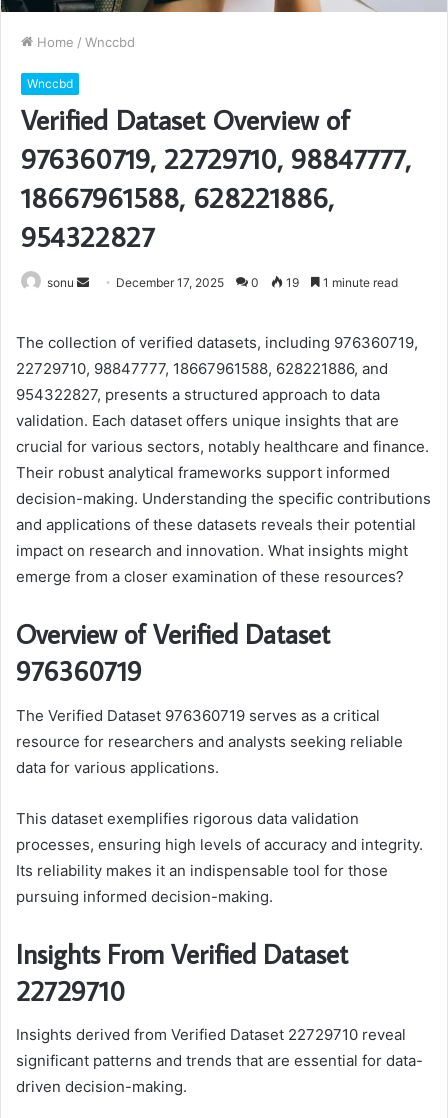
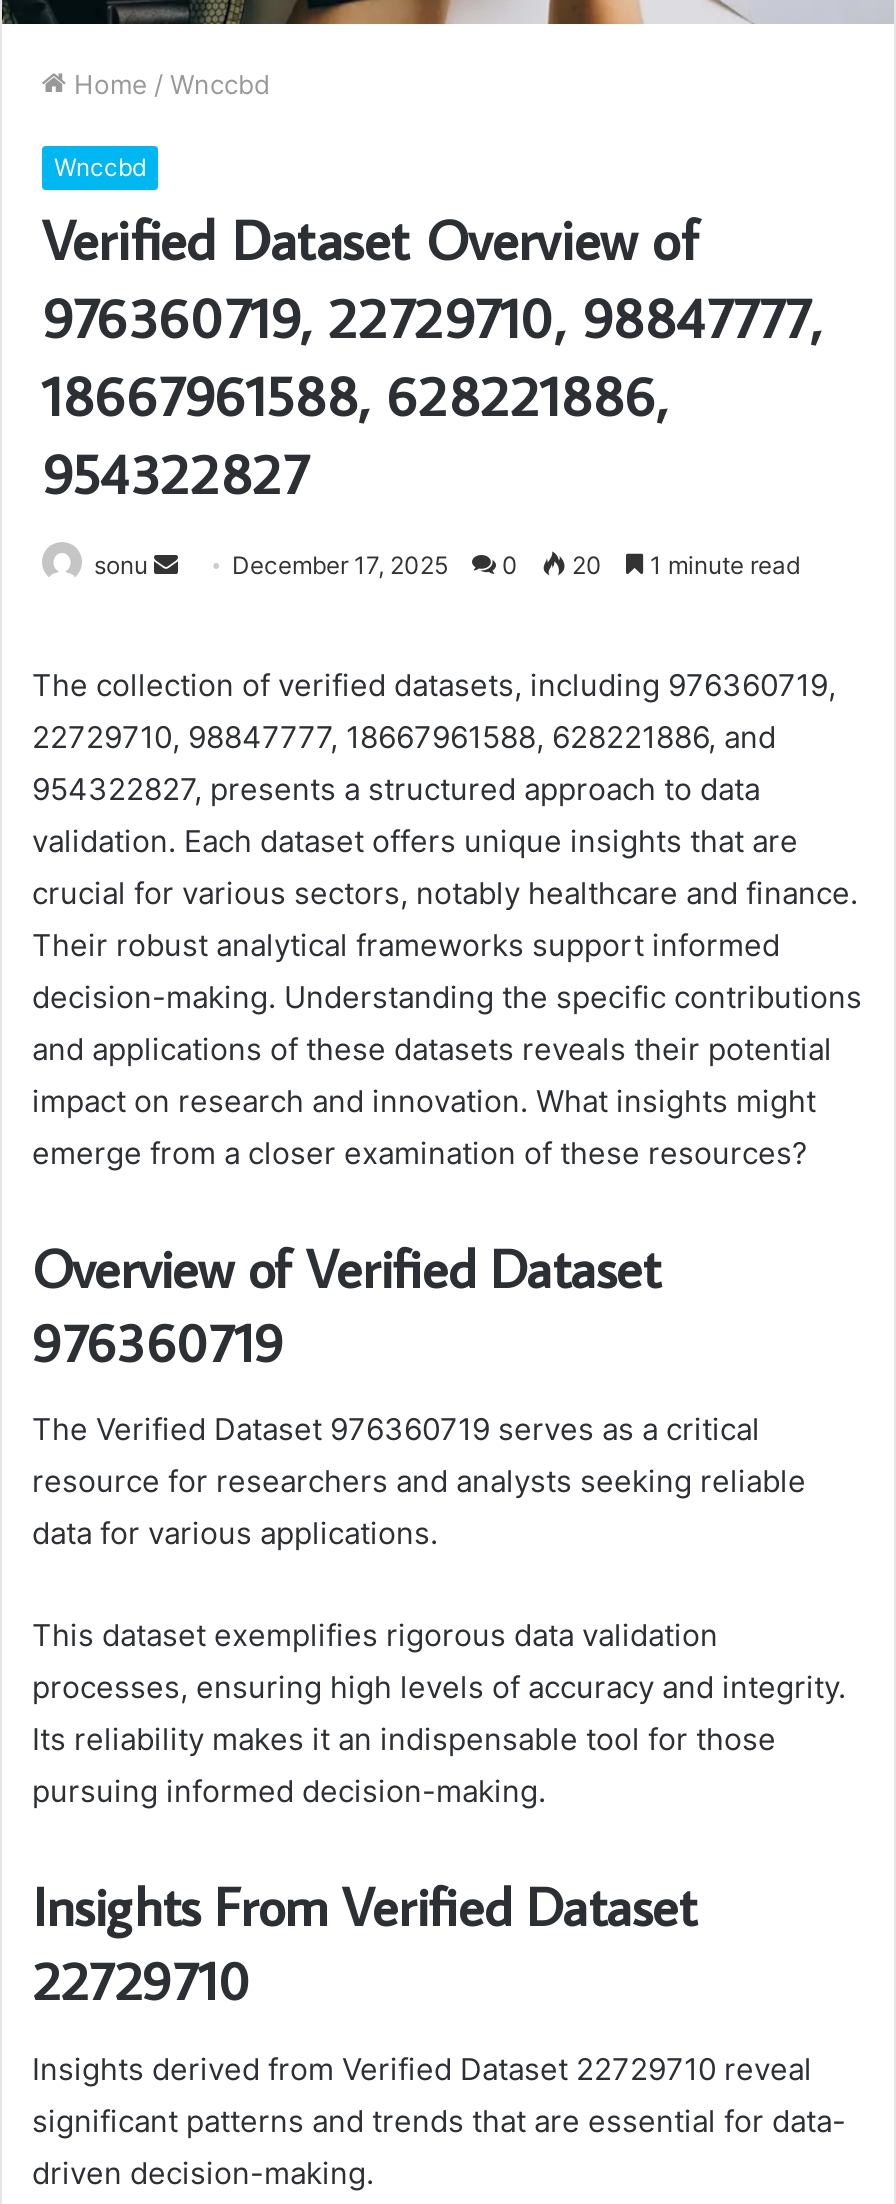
[283,275,299,290] 19 -> [566,550,602,580] 20

